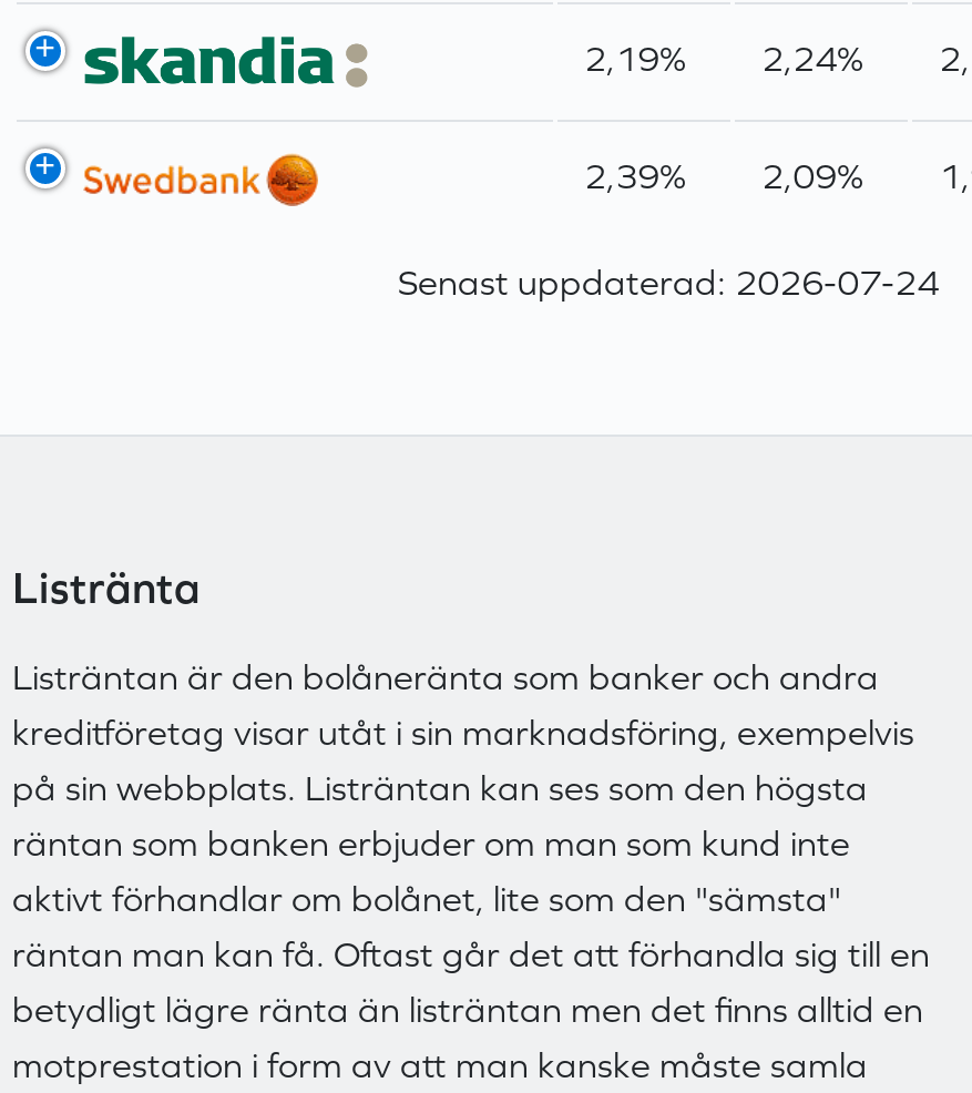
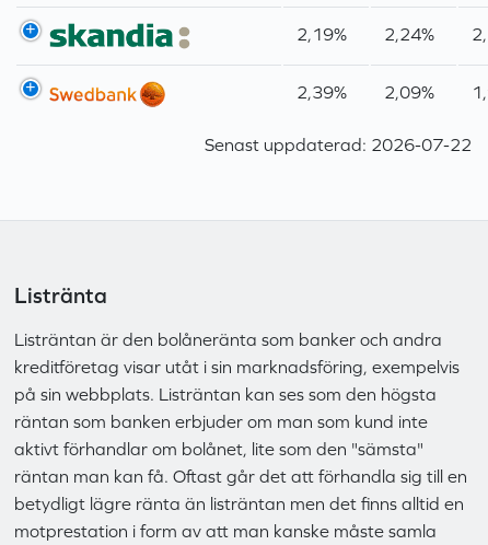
[398,261,939,301] Senast uppdaterad: 2026-07-24 -> [205,134,472,154] Senast uppdaterad: 2026-07-22

